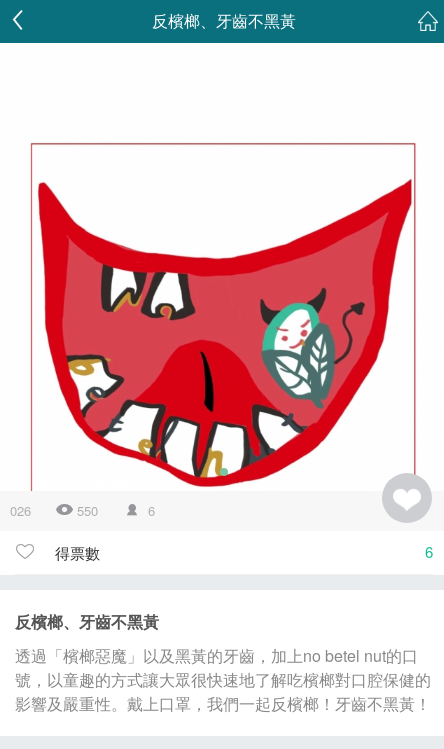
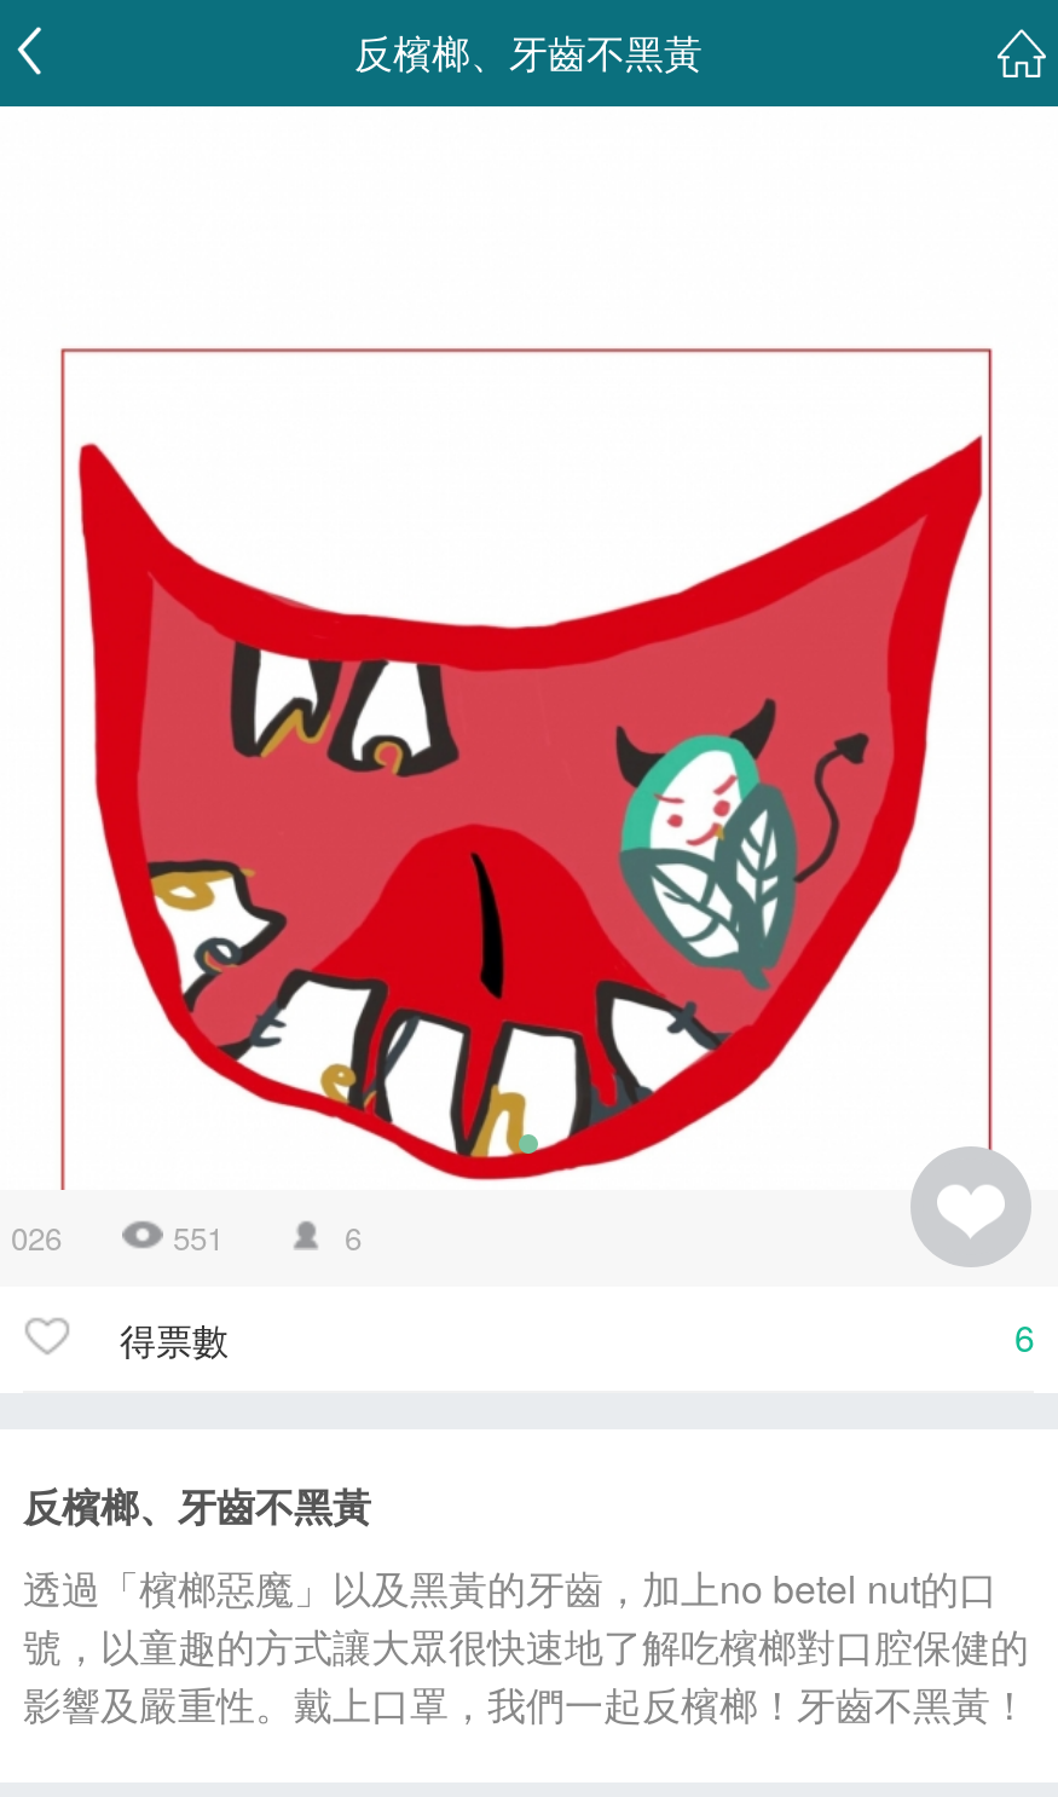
[77,501,98,520] 550 -> [173,1214,224,1260] 551

